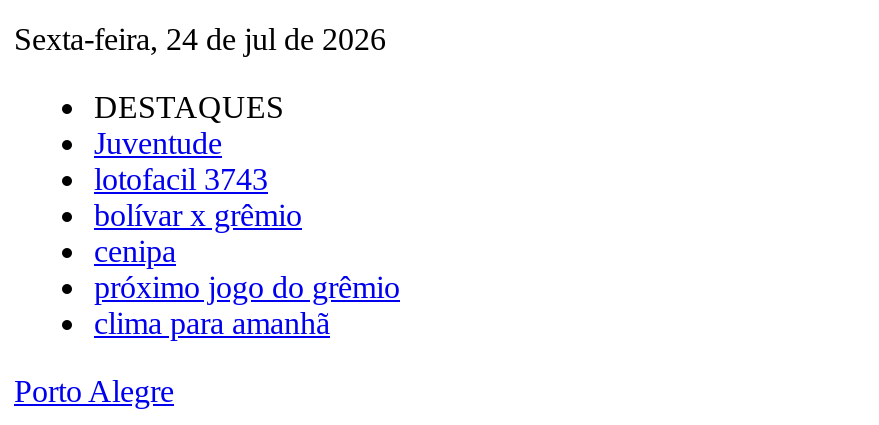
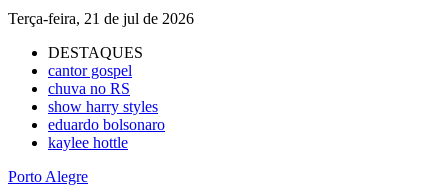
[14,22,386,56] Sexta-feira, 24 de jul de 2026 -> [8,10,194,27] Terça-feira, 21 de jul de 2026
[94,126,400,340] Juventude | lotofacil 3743 | bolívar x grêmio | cenipa | próximo jogo do grêmio | clima para amanhã -> [48,62,165,151] cantor gospel | chuva no RS | show harry styles | eduardo bolsonaro | kaylee hottle

